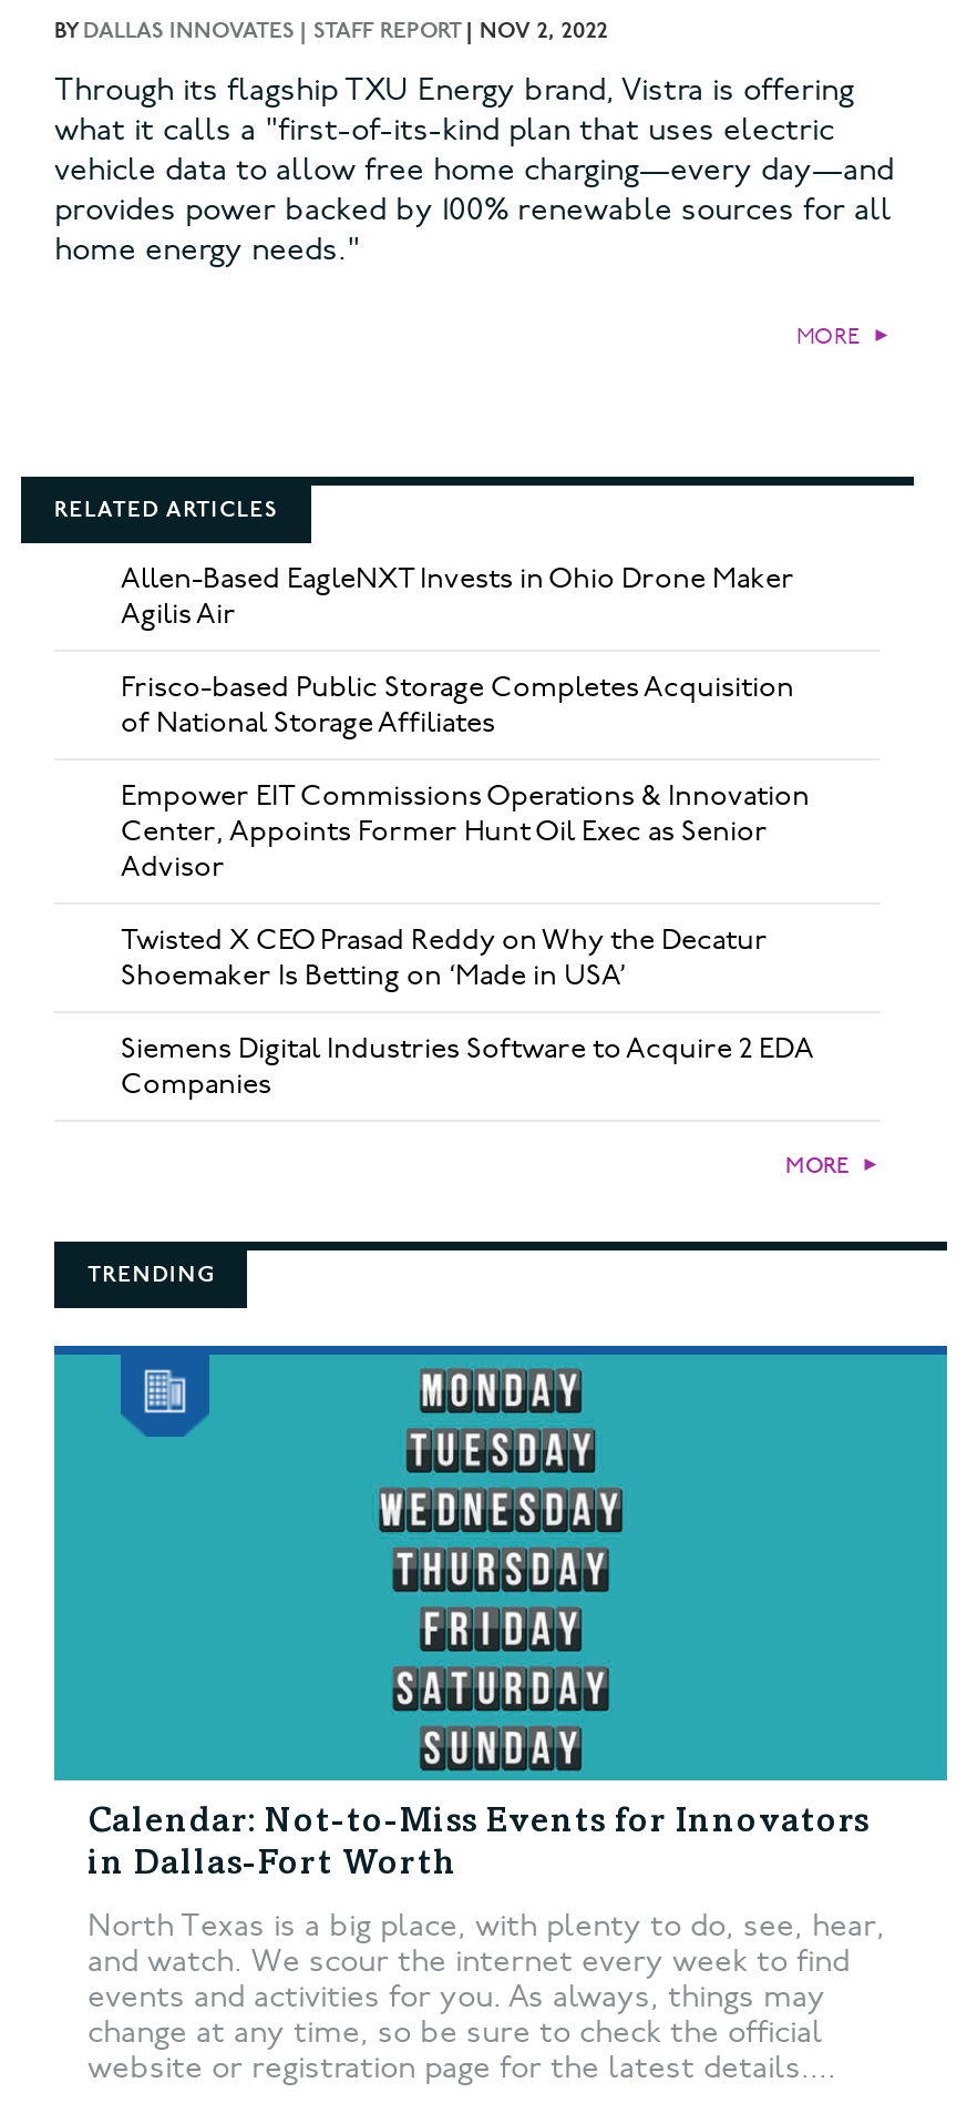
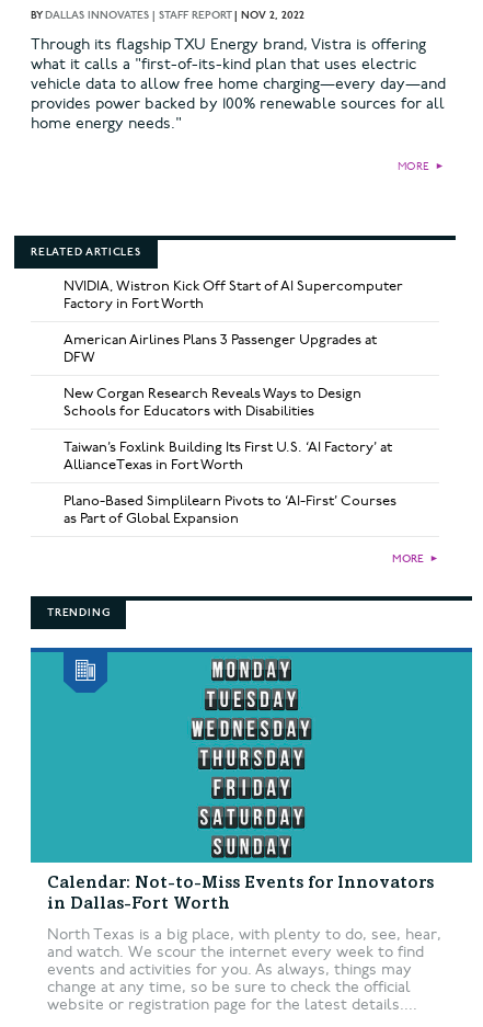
[121,561,794,631] Allen-Based EagleNXT Invests in Ohio Drone Maker | Agilis Air -> [64,277,403,312] NVIDIA, Wistron Kick Off Start of AI Supercomputer | Factory in Fort Worth
[121,669,794,740] Frisco-based Public Storage Completes Acquisition | of National Storage Affiliates -> [64,331,377,366] American Airlines Plans 3 Passenger Upgrades at | DFW
[121,778,810,884] Empower EIT Commissions Operations & Innovation | Center, Appoints Former Hunt Oil Exec as Senior | Advisor -> [64,384,361,420] New Corgan Research Reveals Ways to Design | Schools for Educators with Disabilities
[121,922,768,993] Twisted X CEO Prasad Reddy on Why the Decatur | Shoemaker Is Betting on ‘Made in USA’ -> [64,438,392,473] Taiwan’s Foxlink Building Its First U.S. ‘AI Factory’ at | AllianceTexas in Fort Worth
[121,1031,814,1101] Siemens Digital Industries Software to Acquire 2 EDA | Companies -> [64,492,396,527] Plano-Based Simplilearn Pivots to ‘AI-First’ Courses | as Part of Global Expansion

